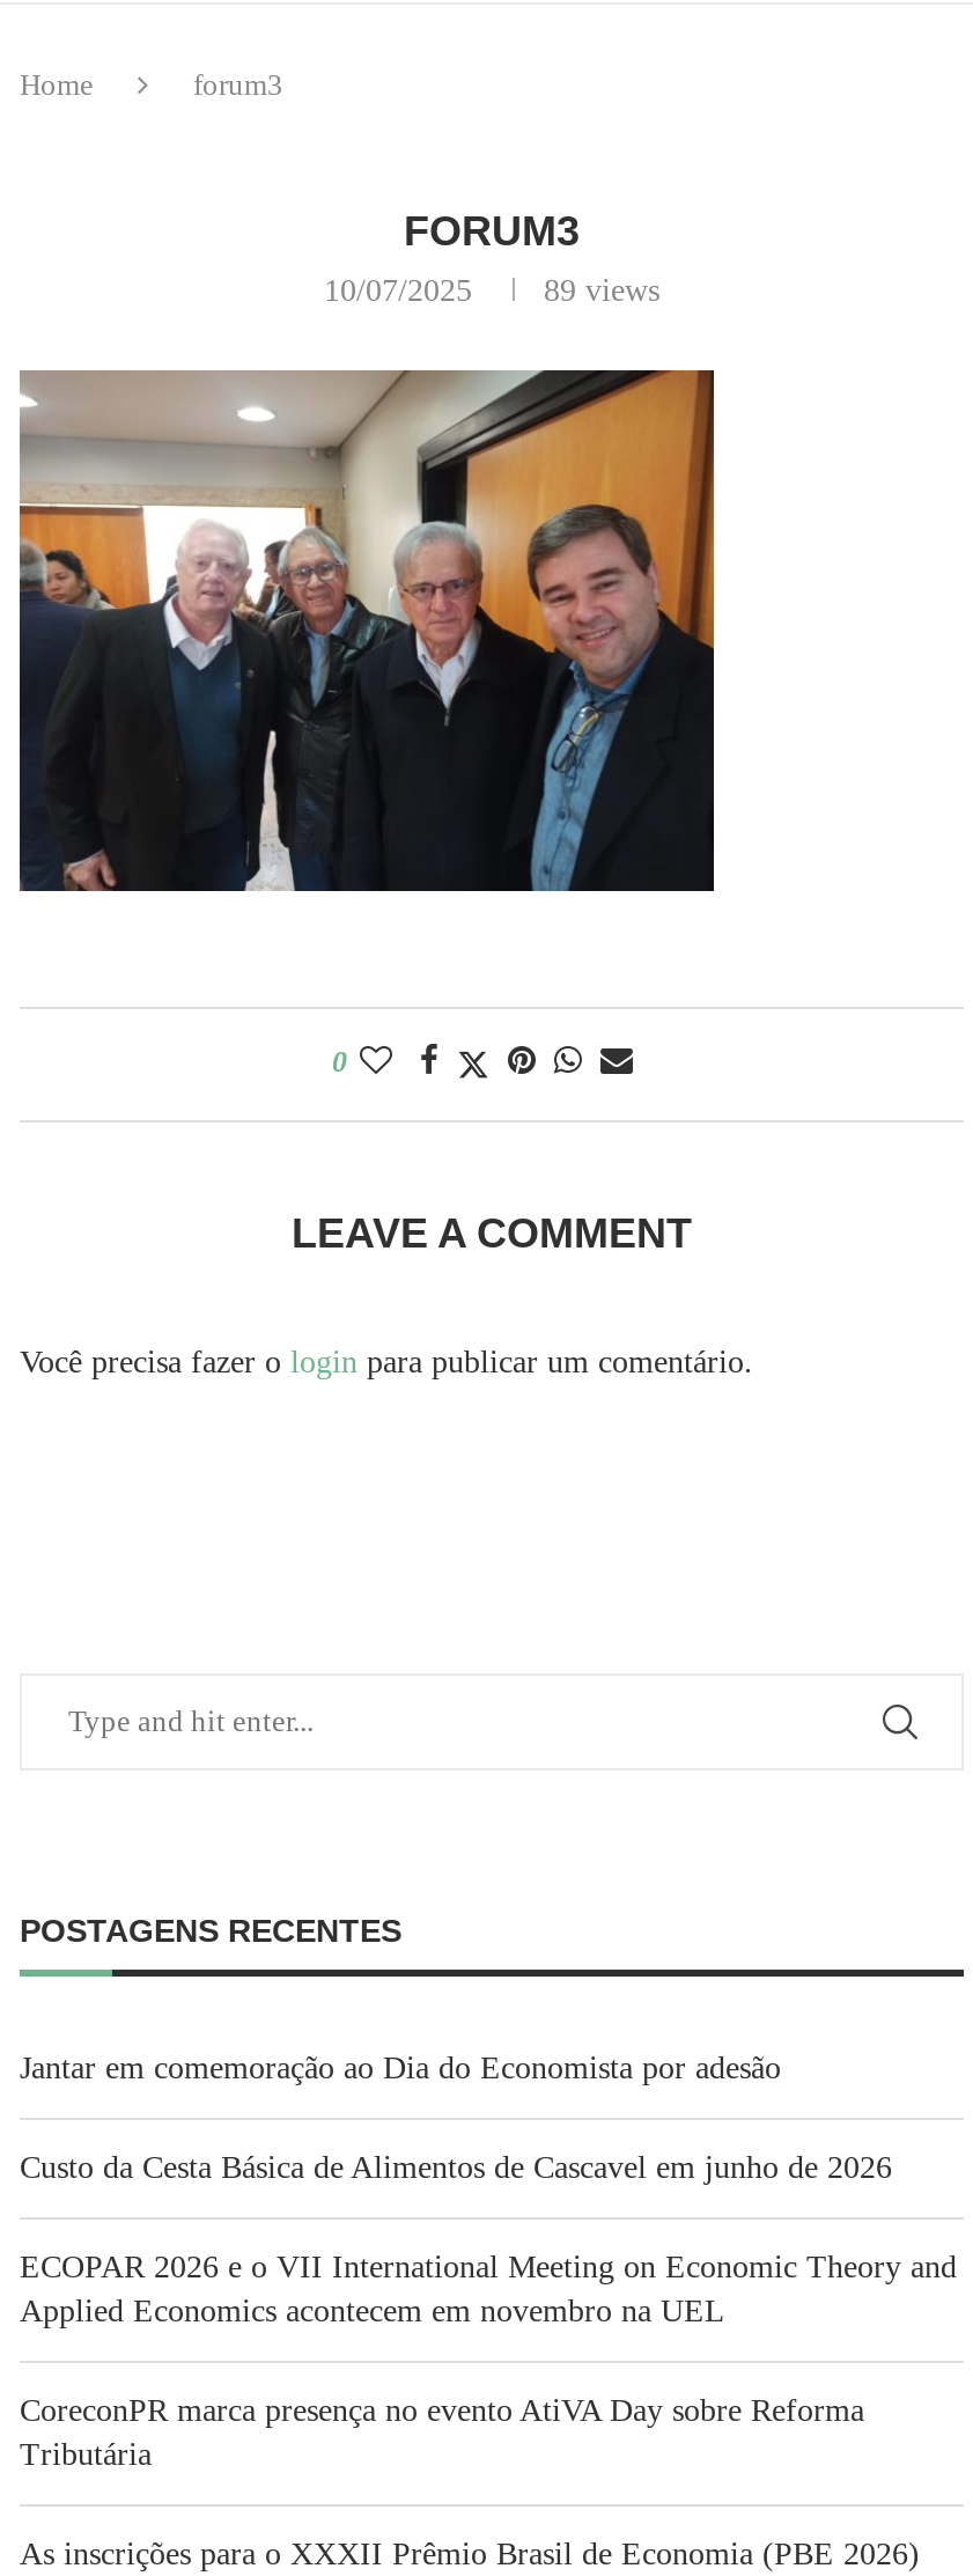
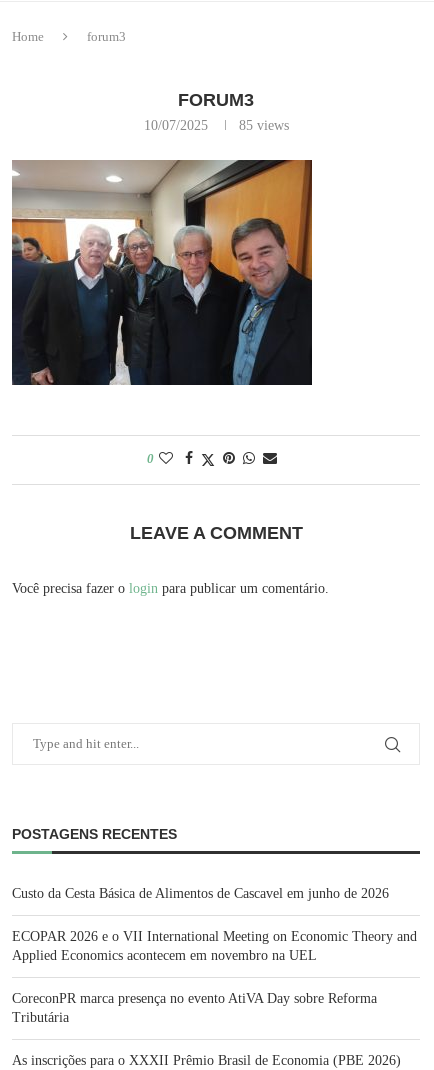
[544,273,659,308] 89 views -> [238,118,288,133] 85 views
[20,2051,781,2086] Jantar em comemoração ao Dia do Economista por adesão -> none

